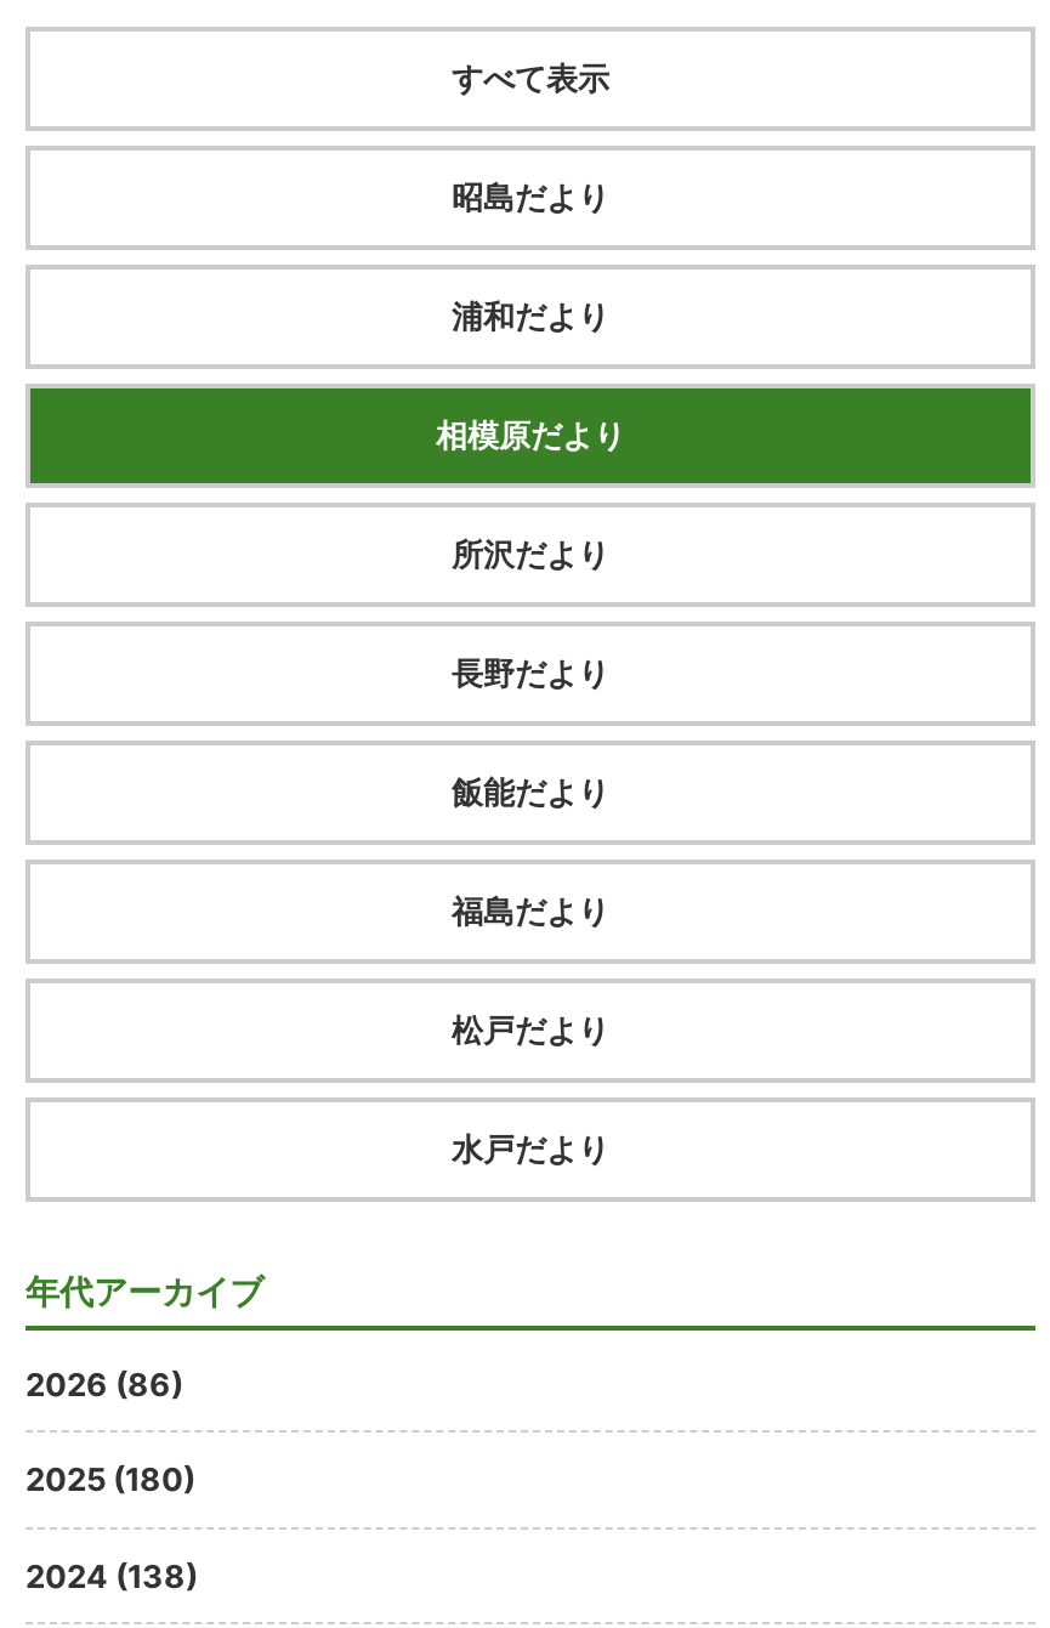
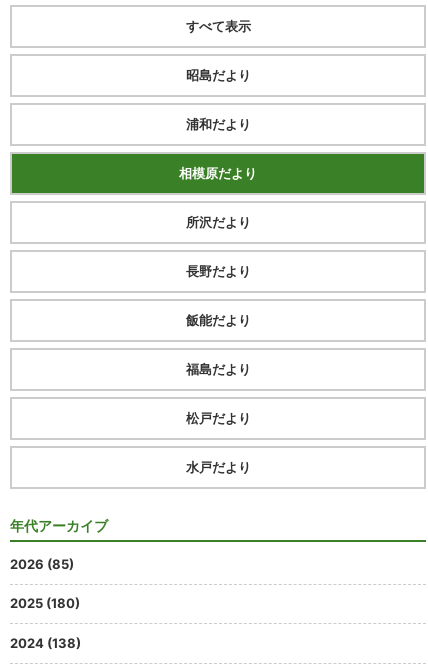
[25,1363,183,1402] 2026 (86) -> [10,556,74,572] 2026 (85)

